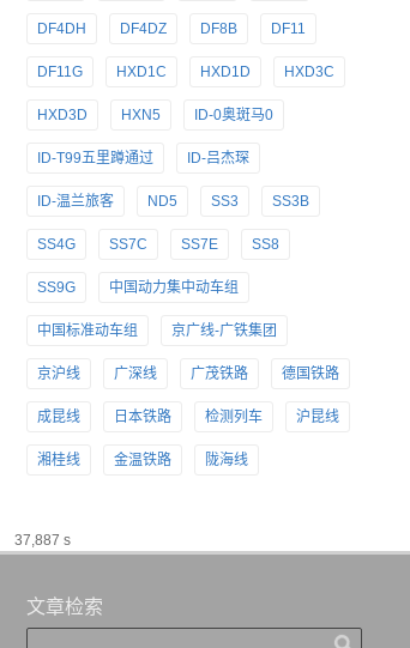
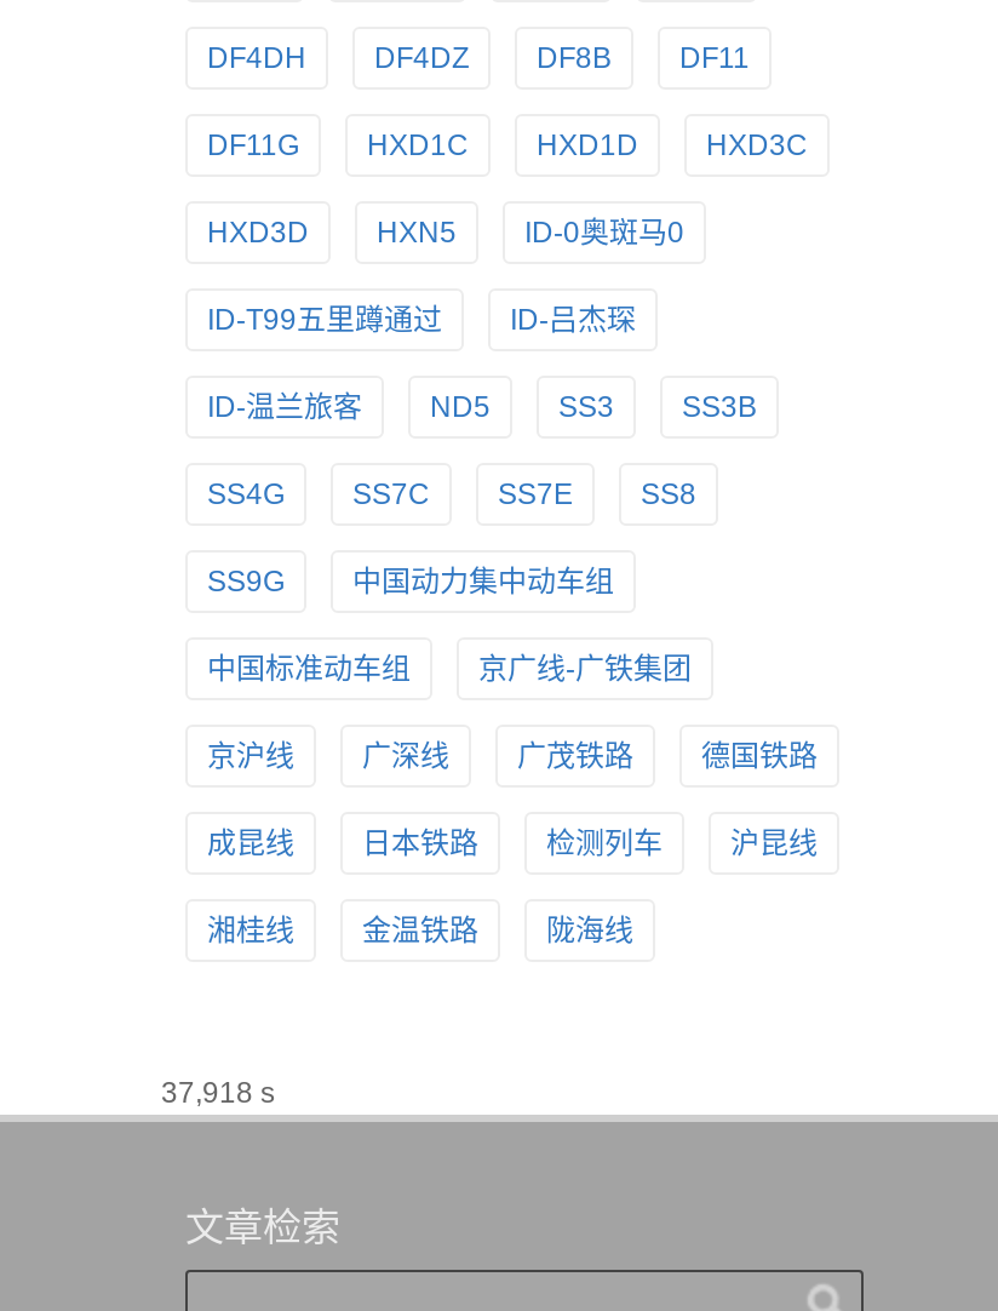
[14,532,71,548] 37,887 s -> [161,1075,275,1109] 37,918 s

